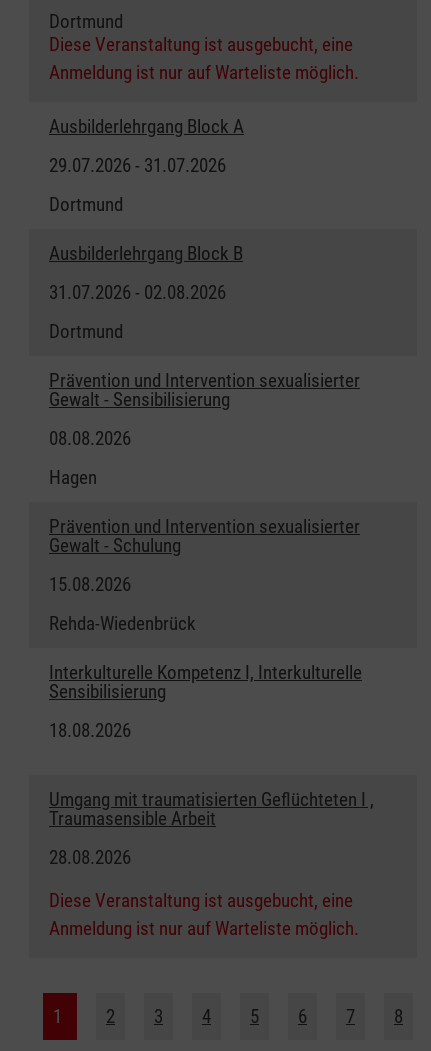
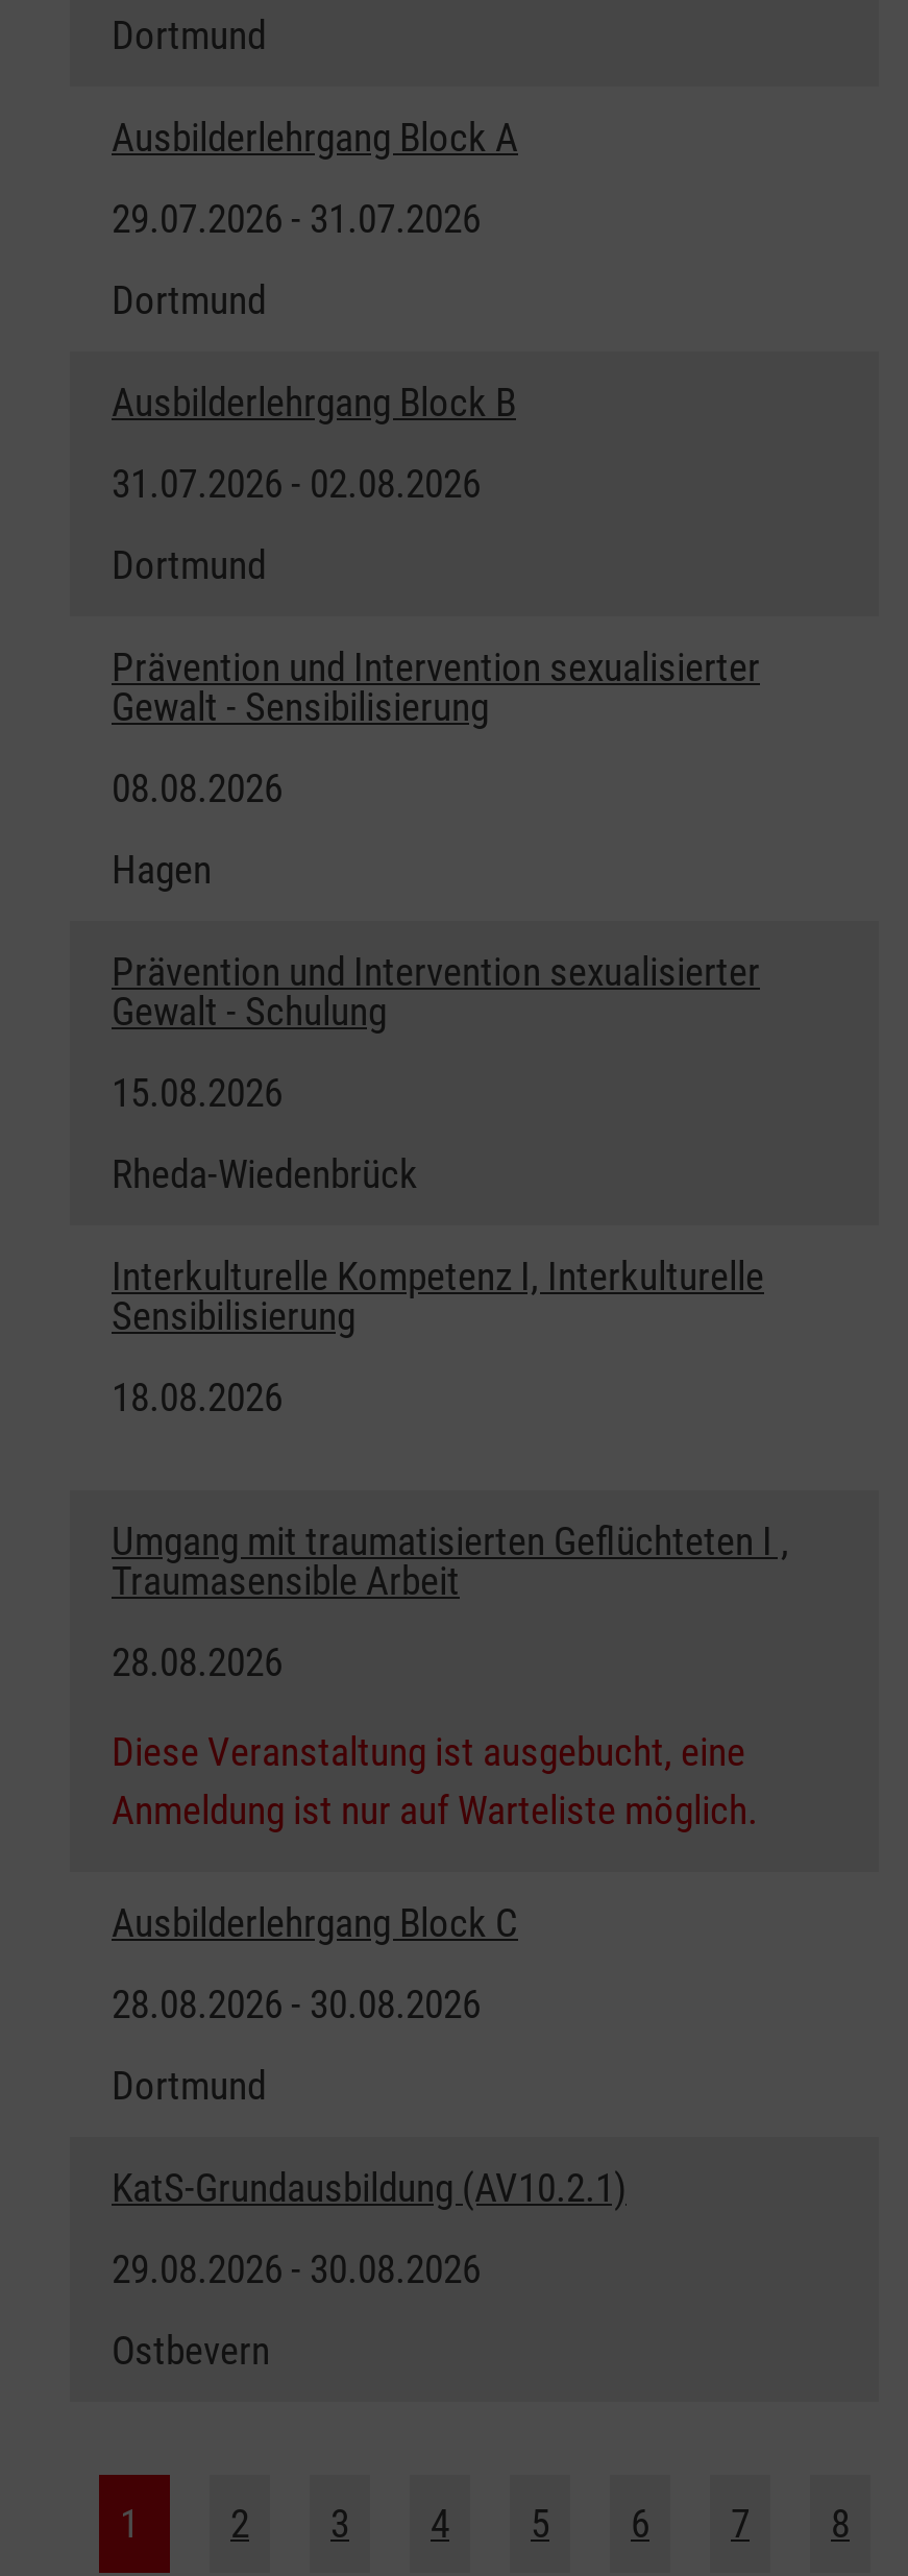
[49,32,359,83] Diese Veranstaltung ist ausgebucht, eine | Anmeldung ist nur auf Warteliste möglich. -> none
moved [49,114,360,595] -> [112,113,760,1116]: Ausbilderlehrgang Block A | 29.07.2026 - 31.07.2026 | Dortmund | ... | Gewalt - Schulung | 15.08.2026
[49,611,196,634] Rehda-Wiedenbrück -> [112,1149,418,1197] Rheda-Wiedenbrück
moved [49,660,374,939] -> [112,1251,789,1833]: Interkulturelle Kompetenz I, Interkulturelle | Sensibilisierung | 18.08.2026 | Umgang mit traumatisierten Geflüchteten I , | Traumasensible Arbeit | 28.08.2026 | Diese Veranstaltung ist ausgebucht, eine | Anmeldung ist nur auf Warteliste möglich.
none -> [112,1898,627,2374] Ausbilderlehrgang Block C | 28.08.2026 - 30.08.2026 | Dortmund | KatS-Grundausbildung (AV10.2.1) | 29.08.2026 - 30.08.2026 | Ostbevern

